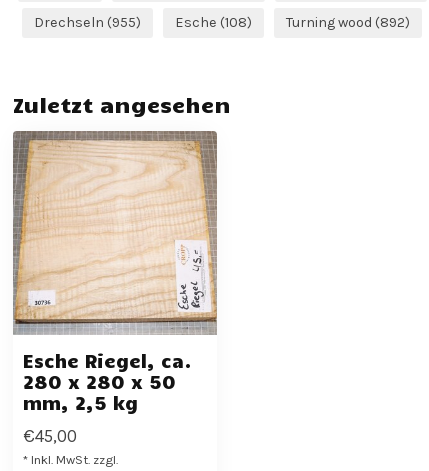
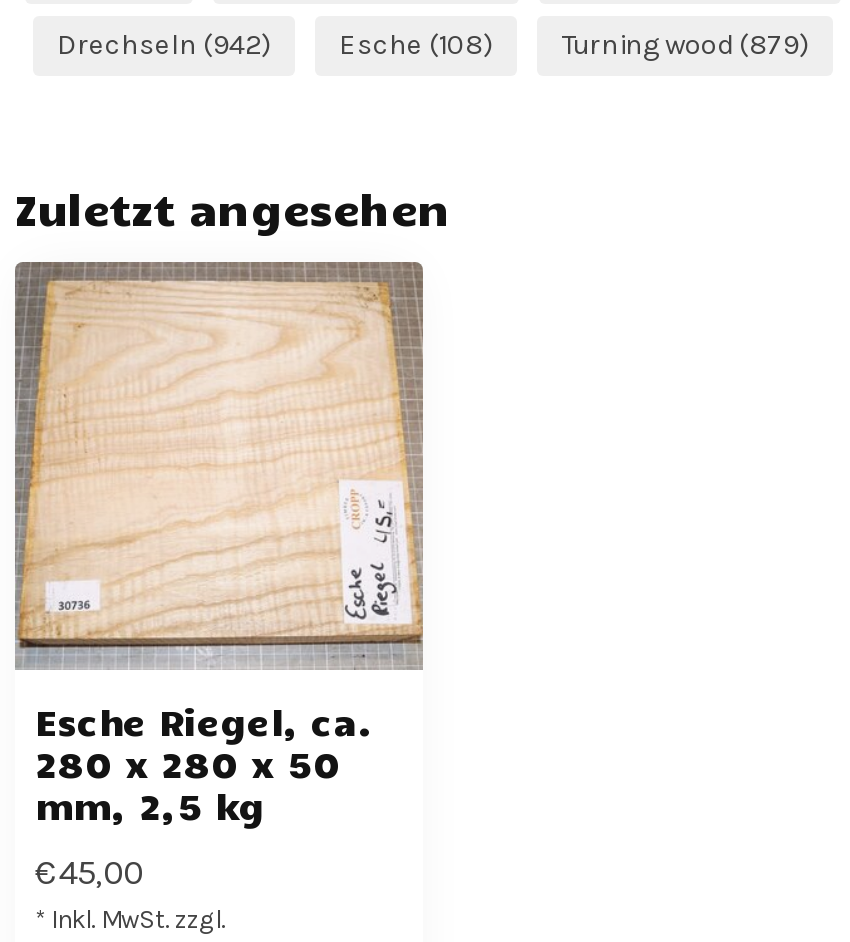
[34,14,141,31] Drechseln (955) -> [57,28,271,62] Drechseln (942)
[286,14,410,31] Turning wood (892) -> [561,28,809,62] Turning wood (879)

